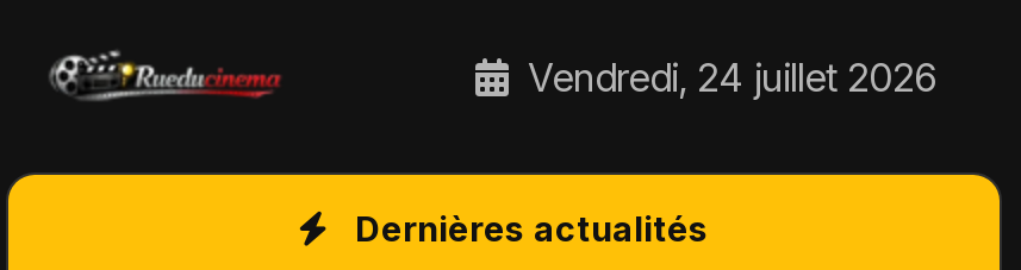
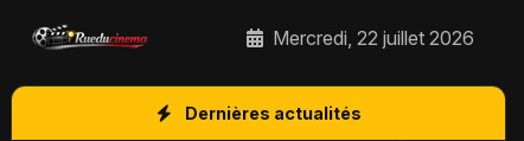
[509,54,938,101] Vendredi, 24 juillet 2026 -> [263,26,474,50] Mercredi, 22 juillet 2026

